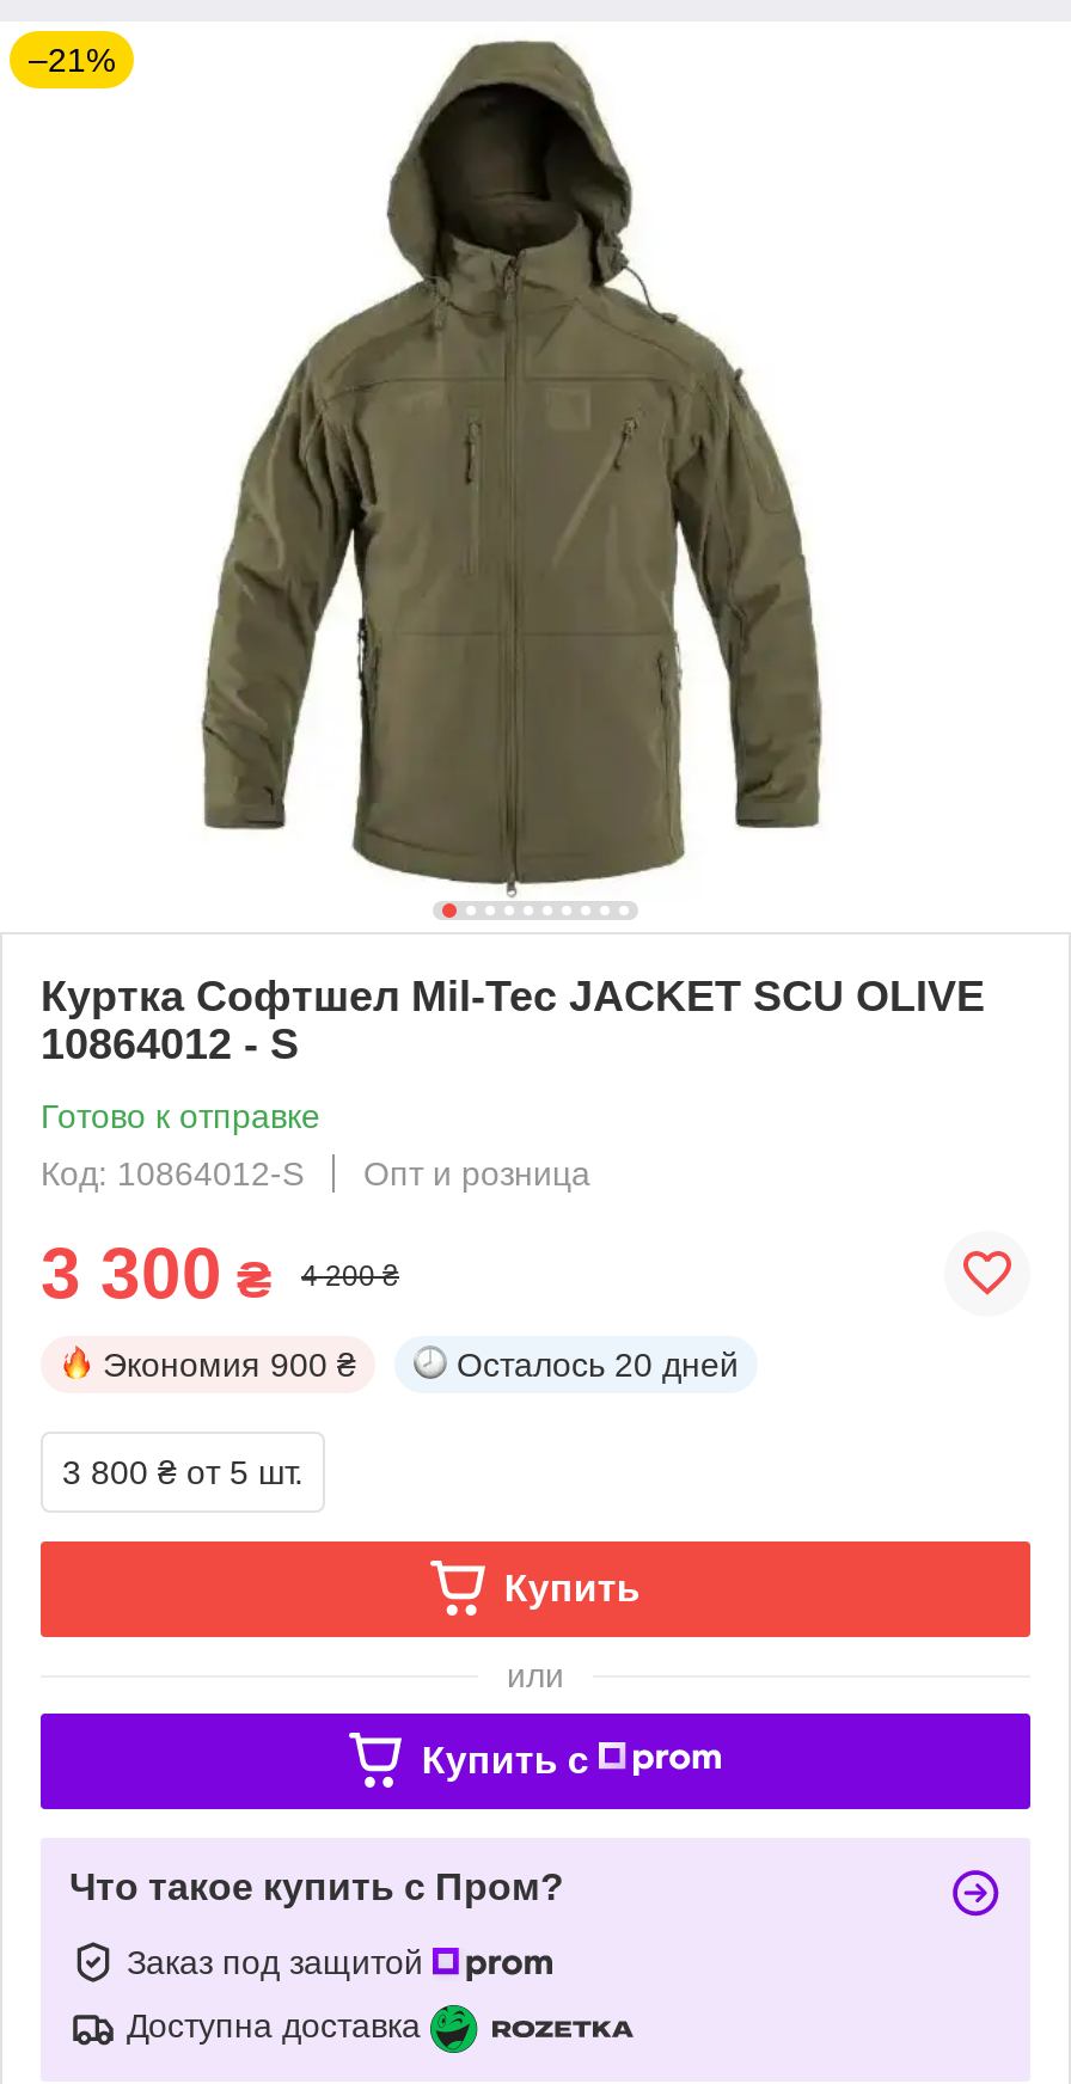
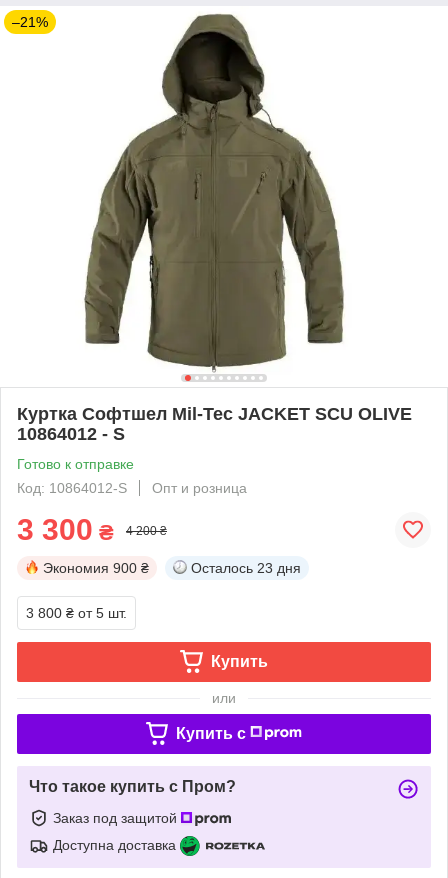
[457,1345,739,1383] Осталось 20 дней -> [191,560,301,576] Осталось 23 дня

